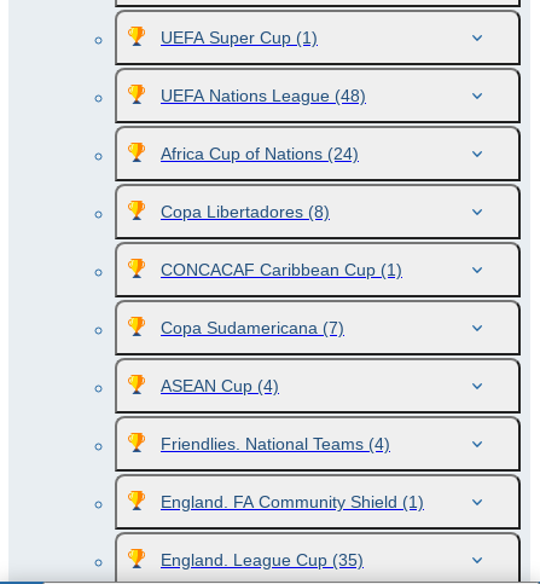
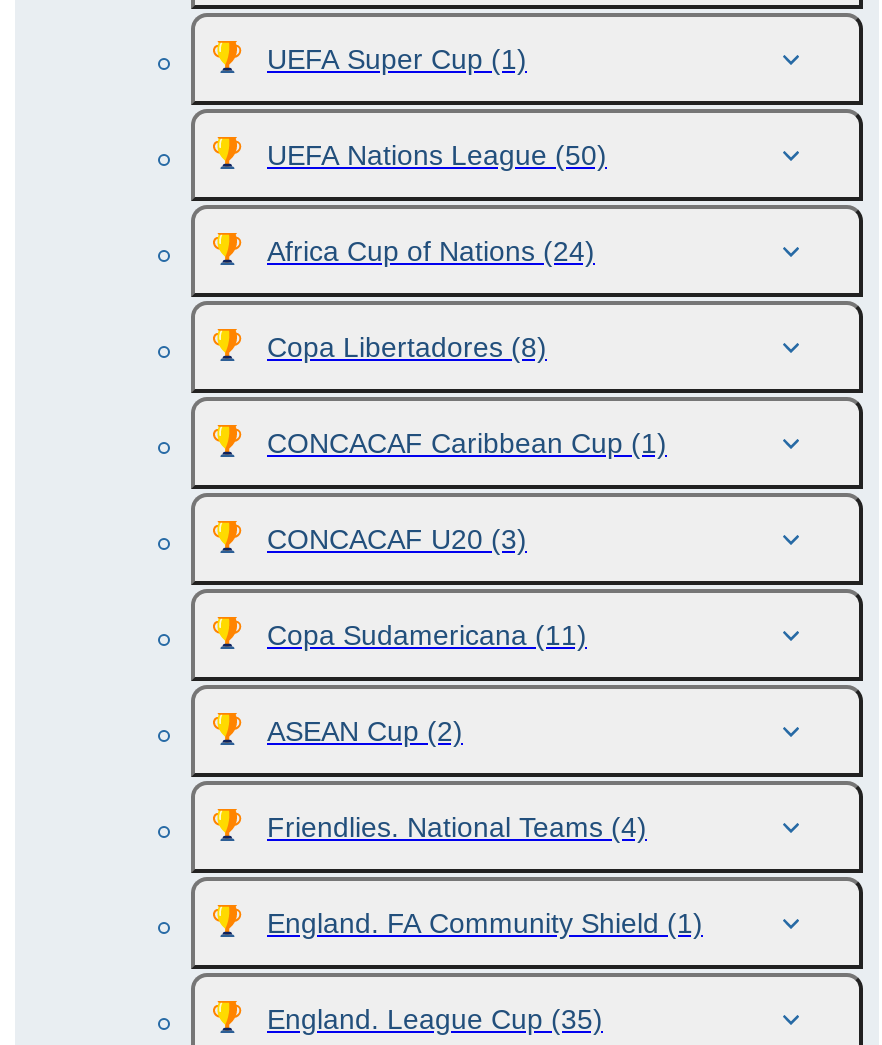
[161,86,366,105] UEFA Nations League (48) -> [267,139,607,171] UEFA Nations League (50)
[161,318,344,395] Copa Sudamericana (7) | ASEAN Cup (4) -> [267,523,587,747] CONCACAF U20 (3) | Copa Sudamericana (11) | ASEAN Cup (2)

